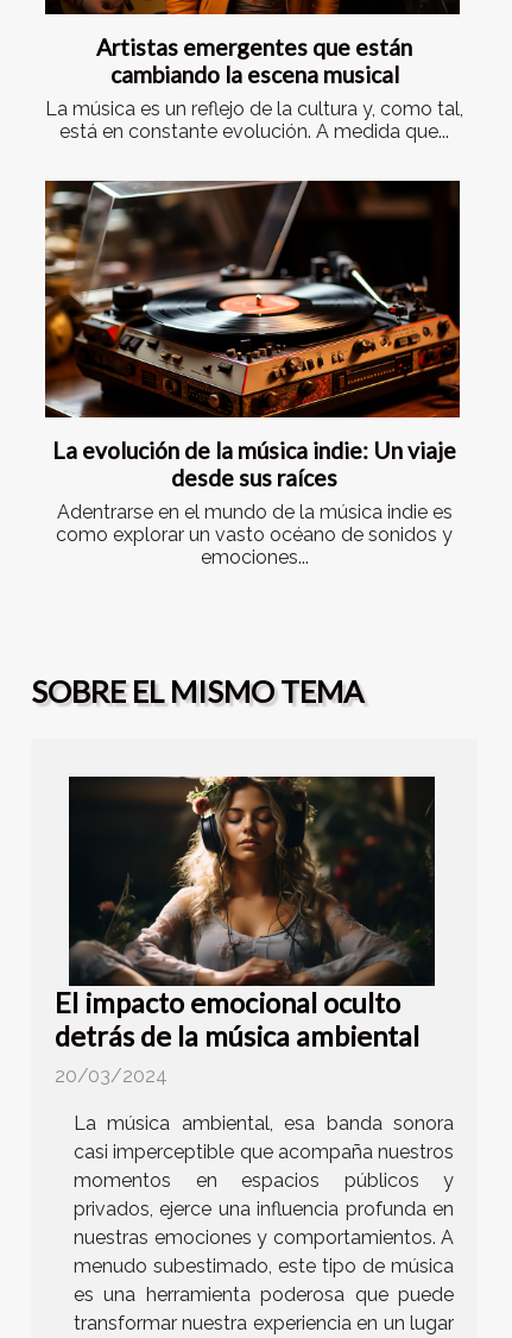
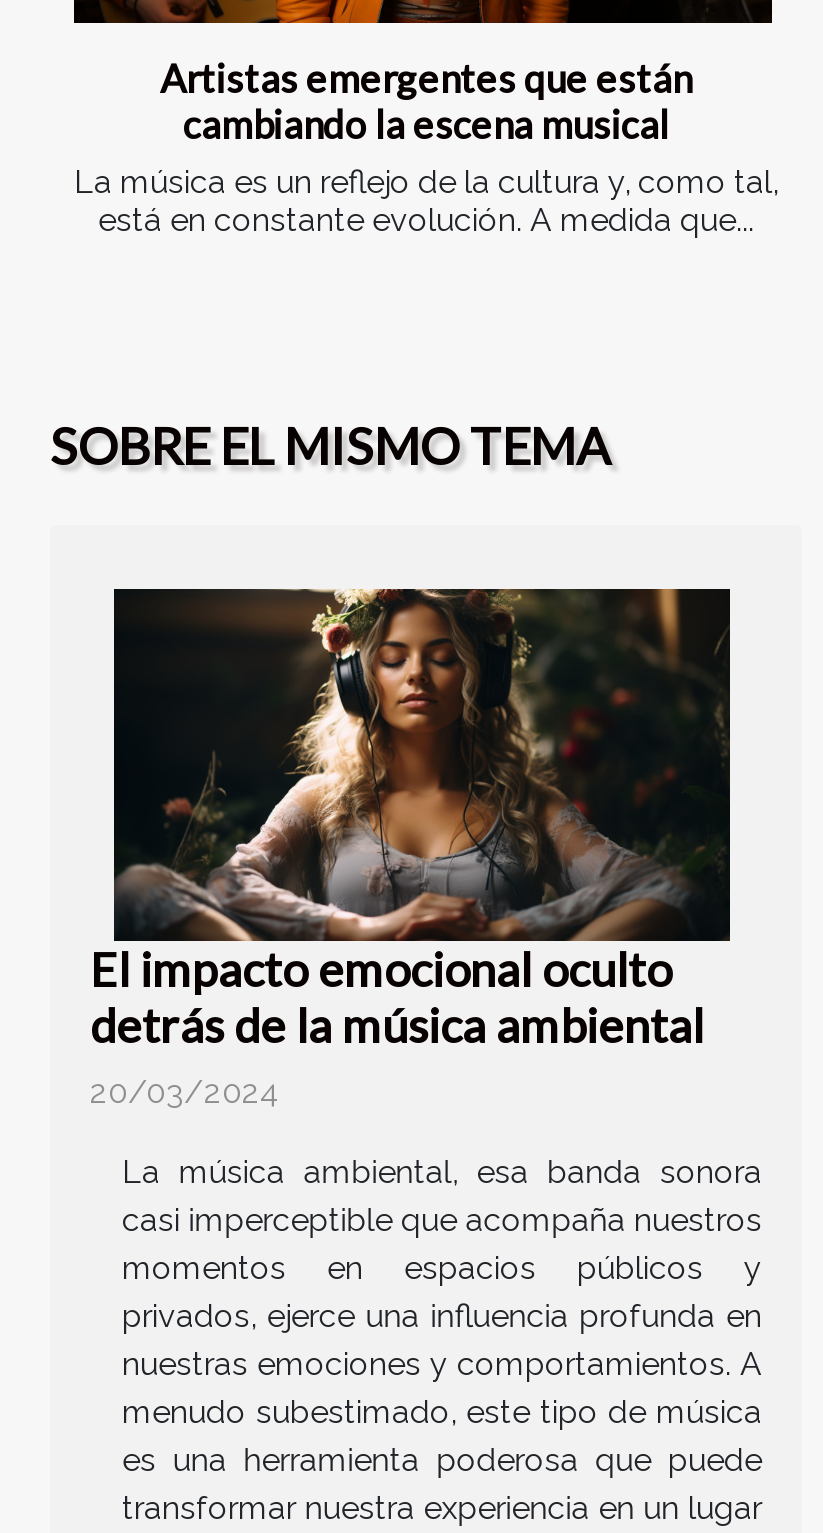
[44,180,461,569] [image] | La evolución de la música indie: Un viaje | desde sus raíces | Adentrarse en el mundo de la música indie es | como explorar un vasto océano de sonidos y | emociones... -> none

